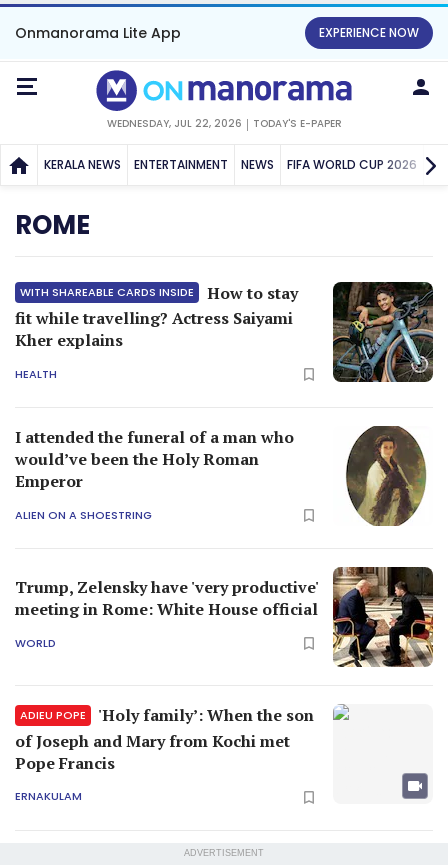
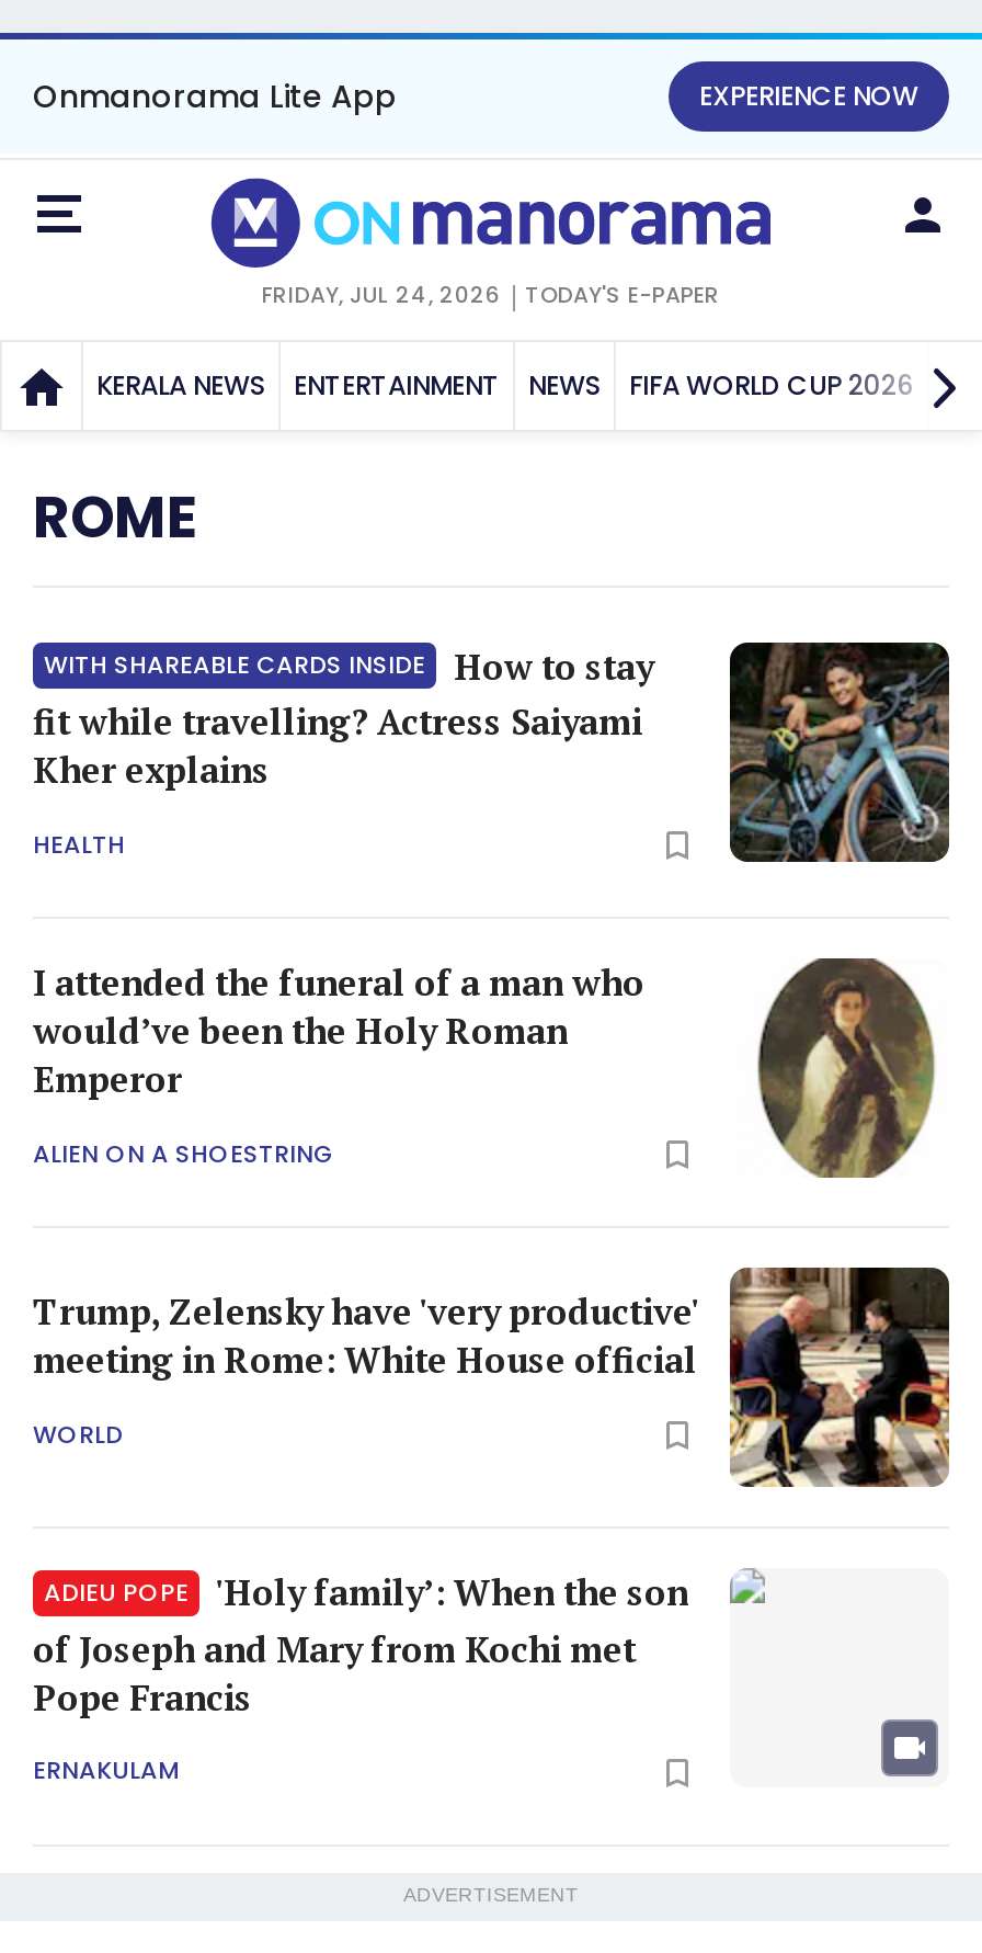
[106,116,241,131] WEDNESDAY, JUL 22, 2026 -> [262,278,501,311] FRIDAY, JUL 24, 2026

